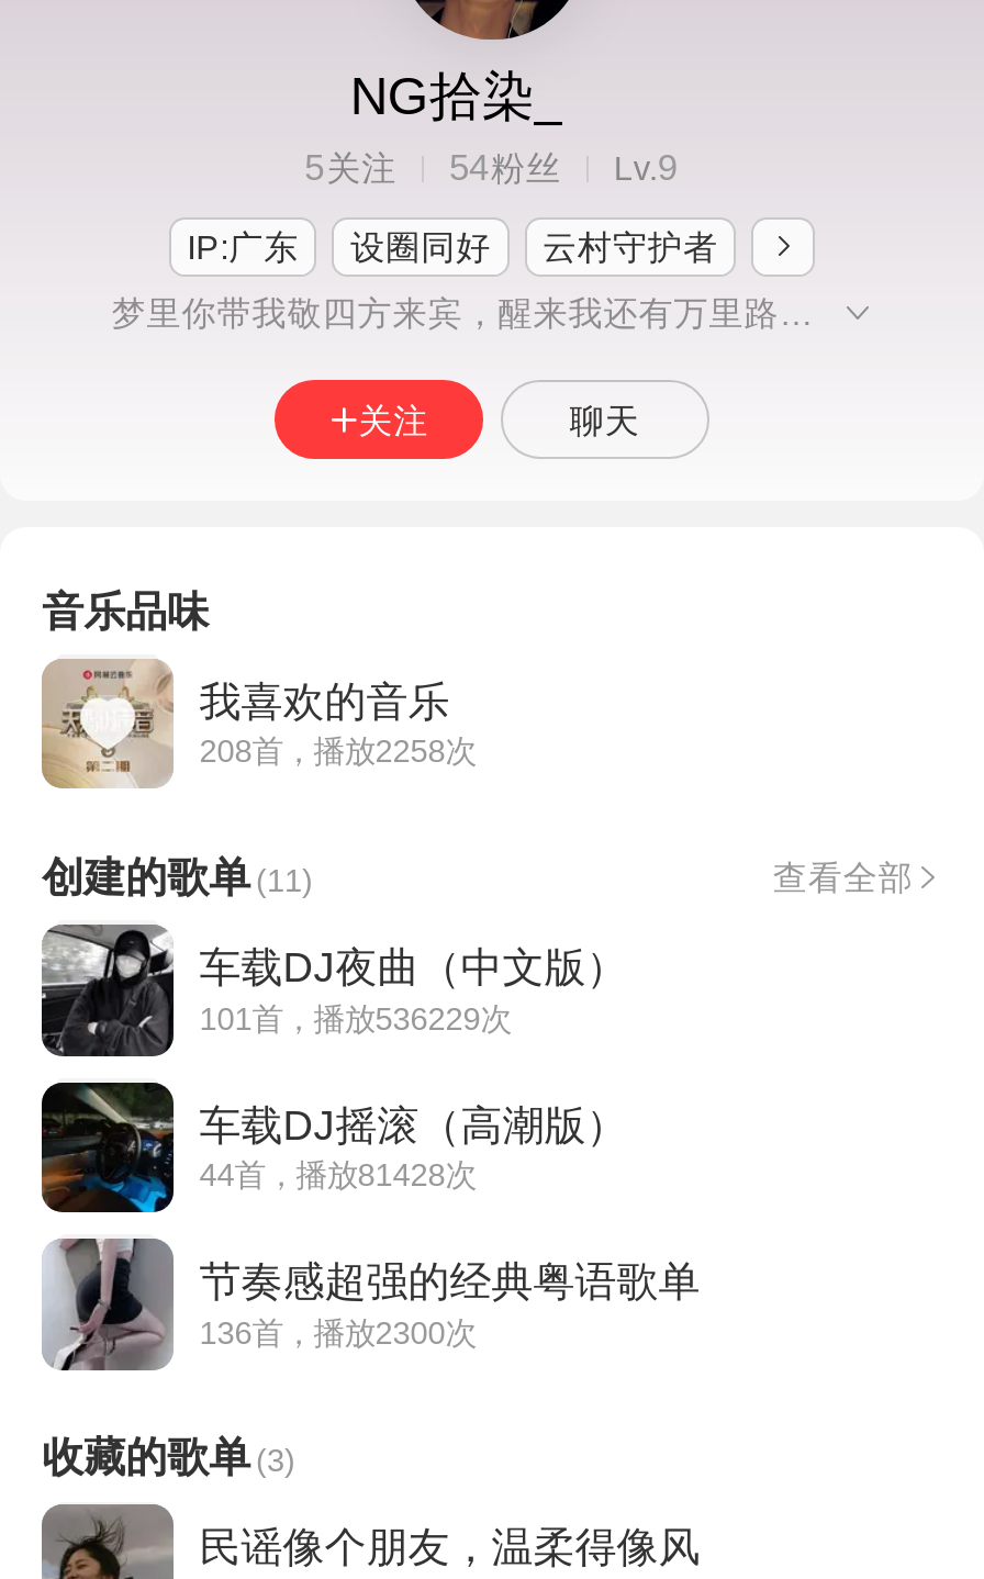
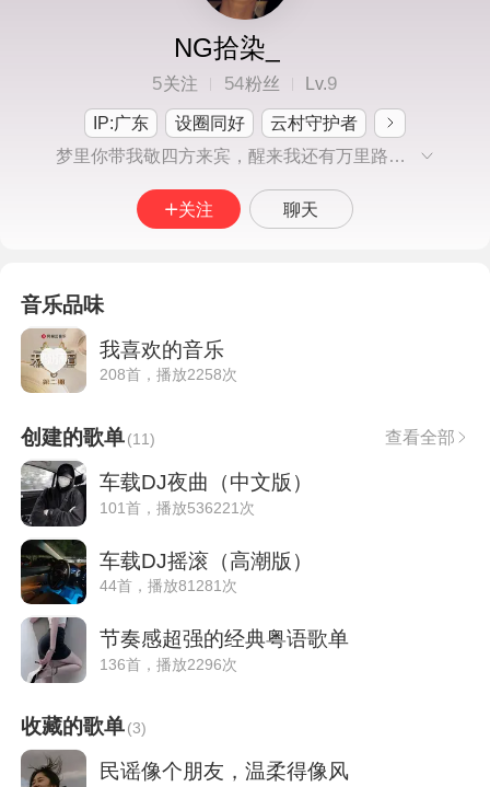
[199,1000,511,1035] 101首，播放536229次 -> [99,499,255,516] 101首，播放536221次
[199,1158,476,1193] 44首，播放81428次 -> [99,577,237,595] 44首，播放81281次
[199,1315,476,1350] 136首，播放2300次 -> [99,656,237,673] 136首，播放2296次

